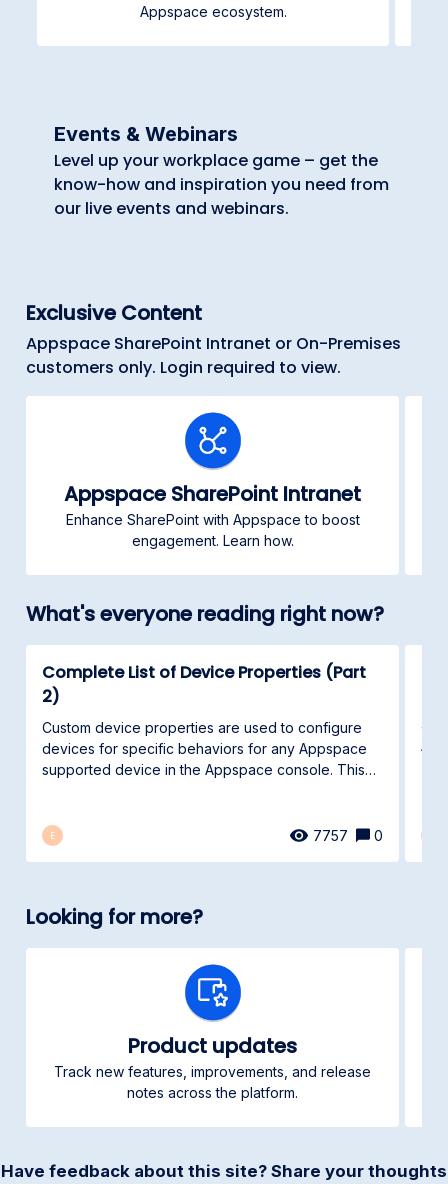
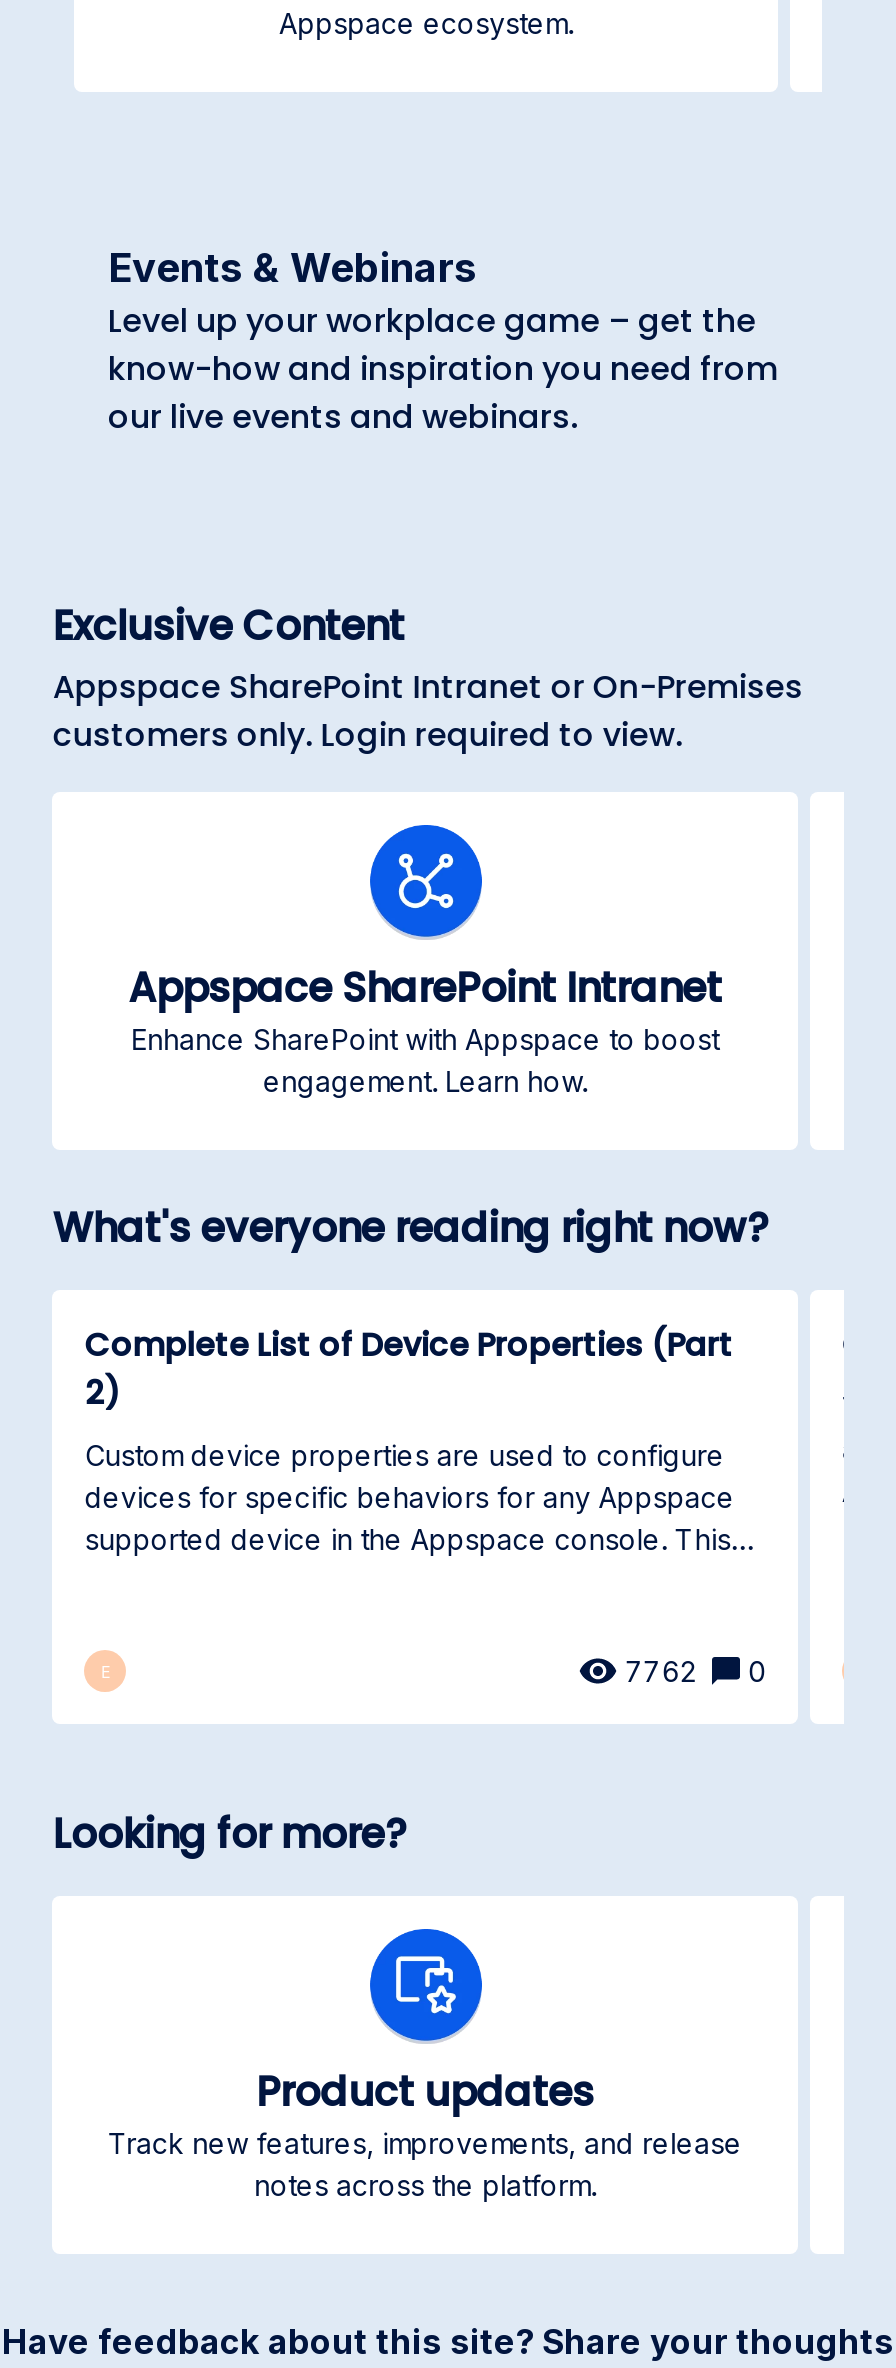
[313,827,383,844] 7757 0 -> [626,1654,766,1688] 7762 0

